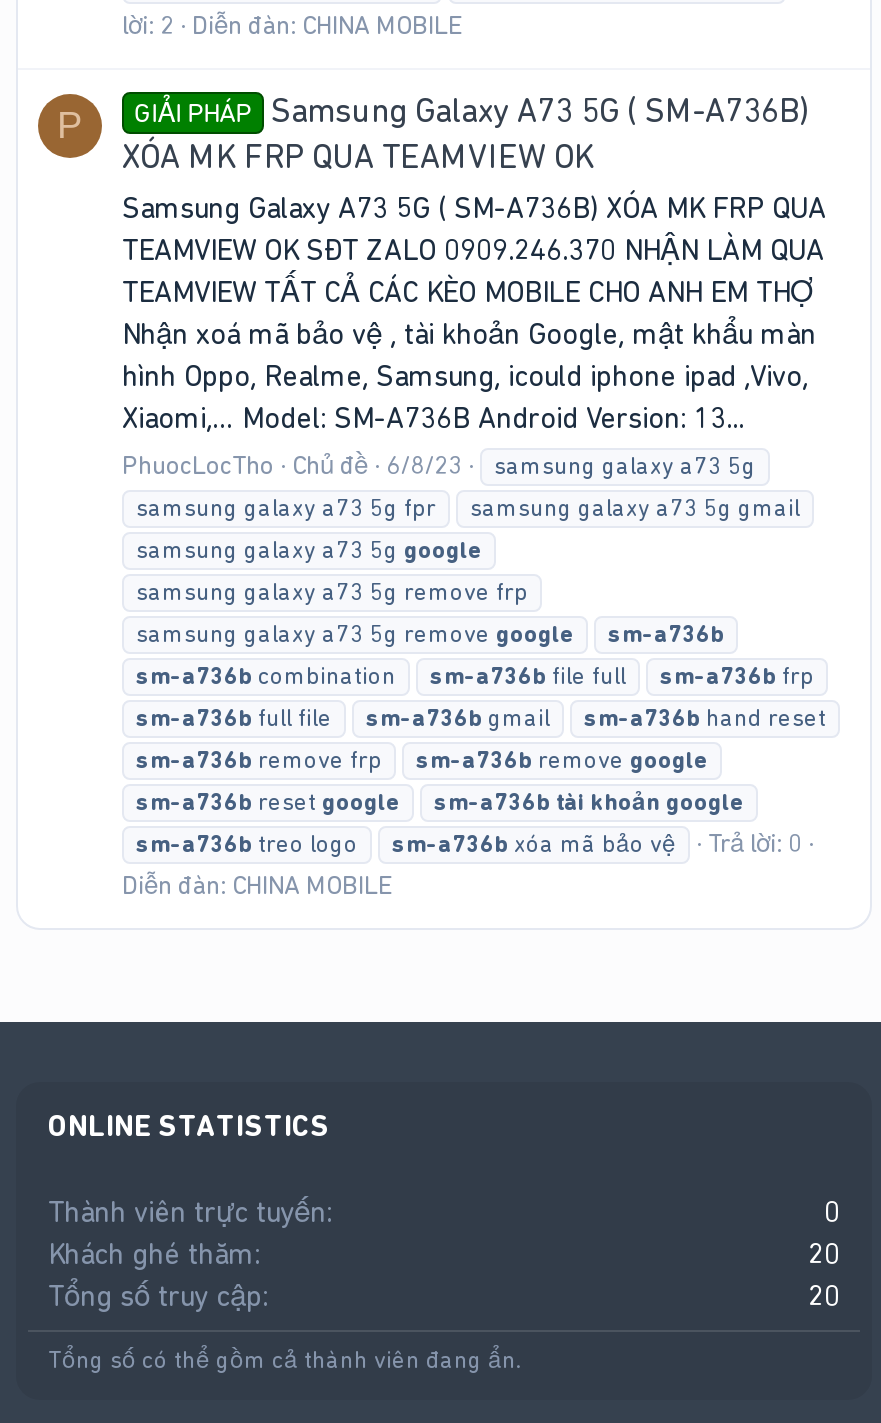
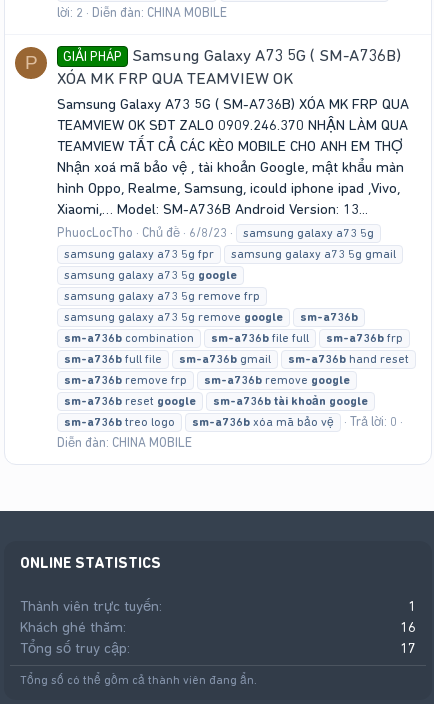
[824,1194,840,1230] 0 -> [408,597,416,615] 1
[808,1236,840,1272] 20 -> [400,618,416,636] 16
[808,1278,840,1314] 20 -> [400,639,416,657] 17

